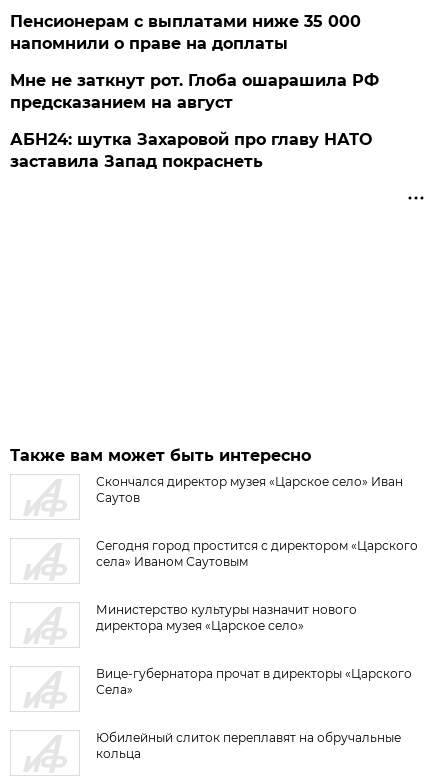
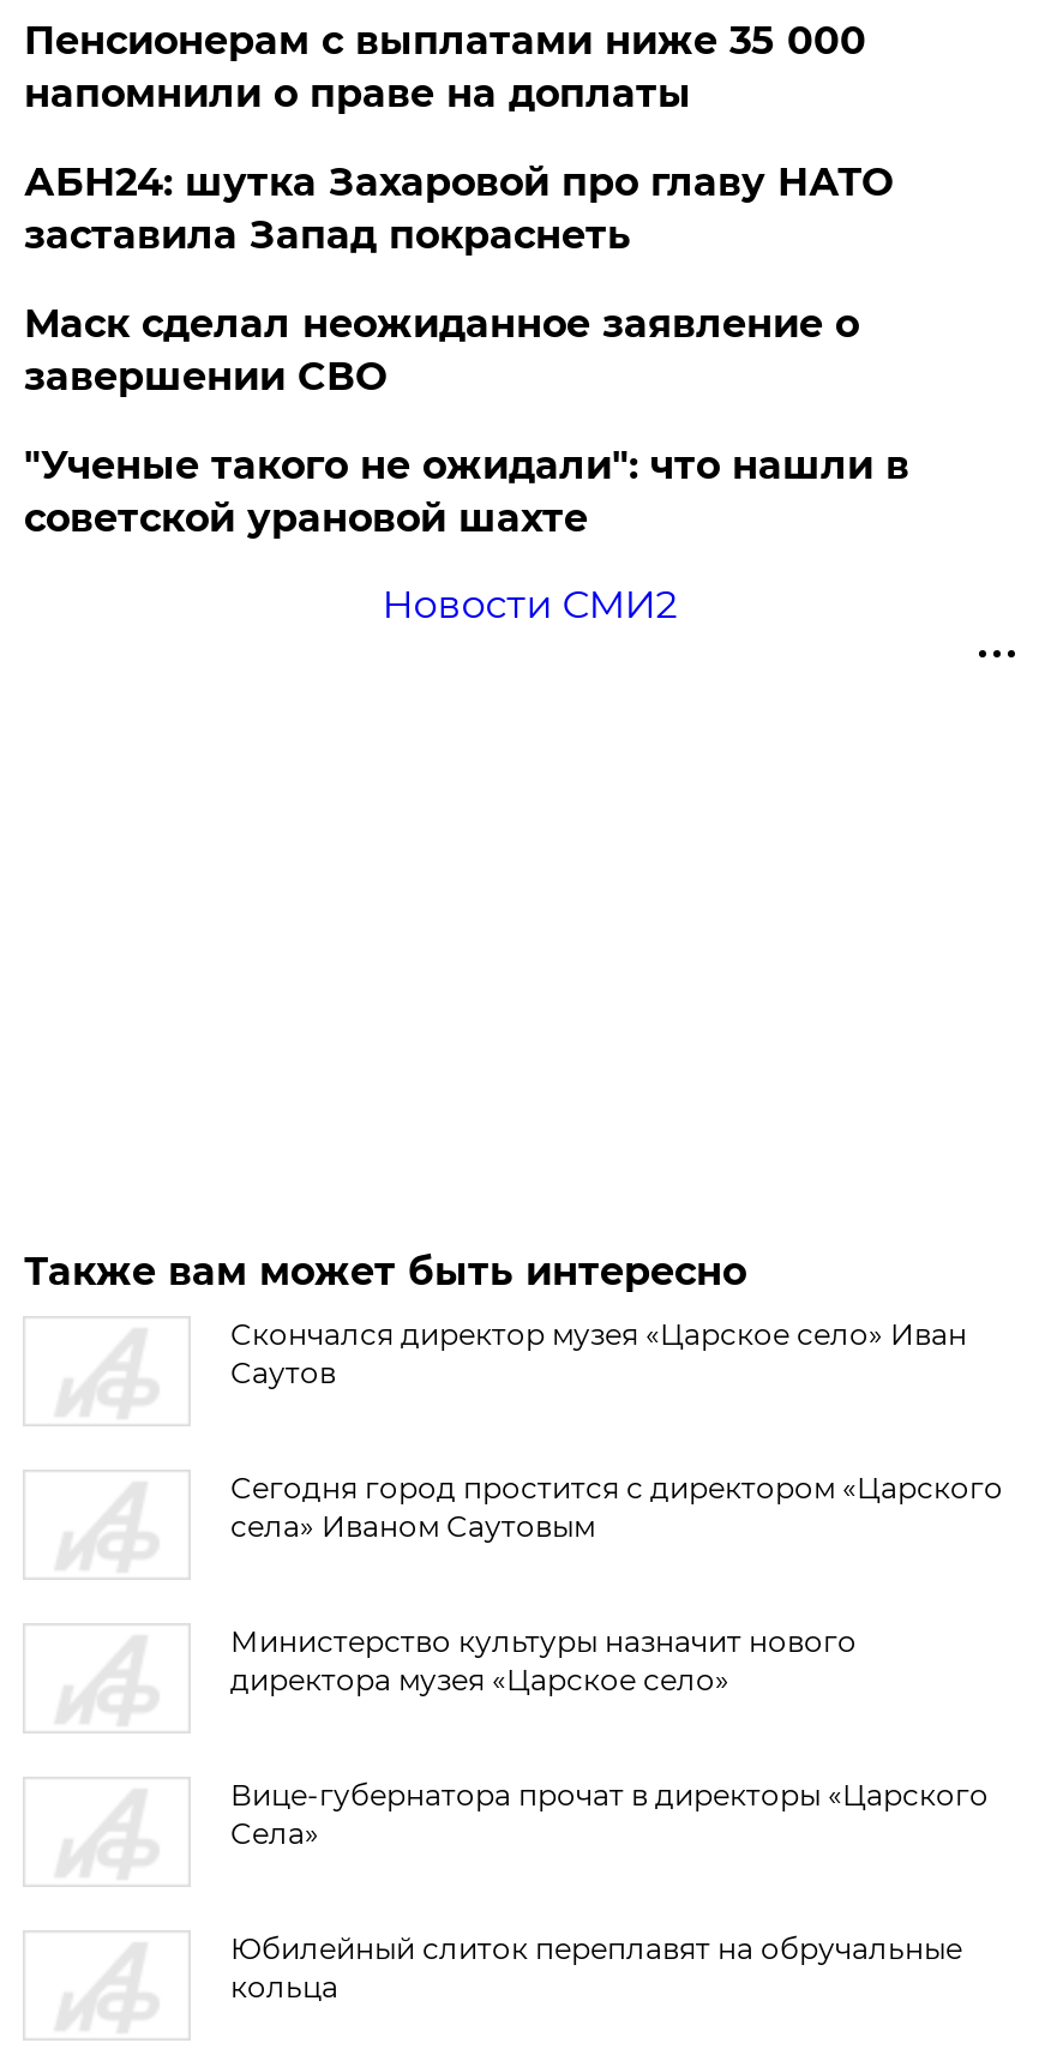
[10,71,379,112] Мне не заткнут рот. Глоба ошарашила РФ | предсказанием на август -> none
moved [10,130,372,171] -> [24,160,892,258]: АБН24: шутка Захаровой про главу НАТО | заставила Запад покраснеть
none -> [24,301,909,627] Маск сделал неожиданное заявление о | завершении СВО | "Ученые такого не ожидали": что нашли в | советской урановой шахте | Новости СМИ2

